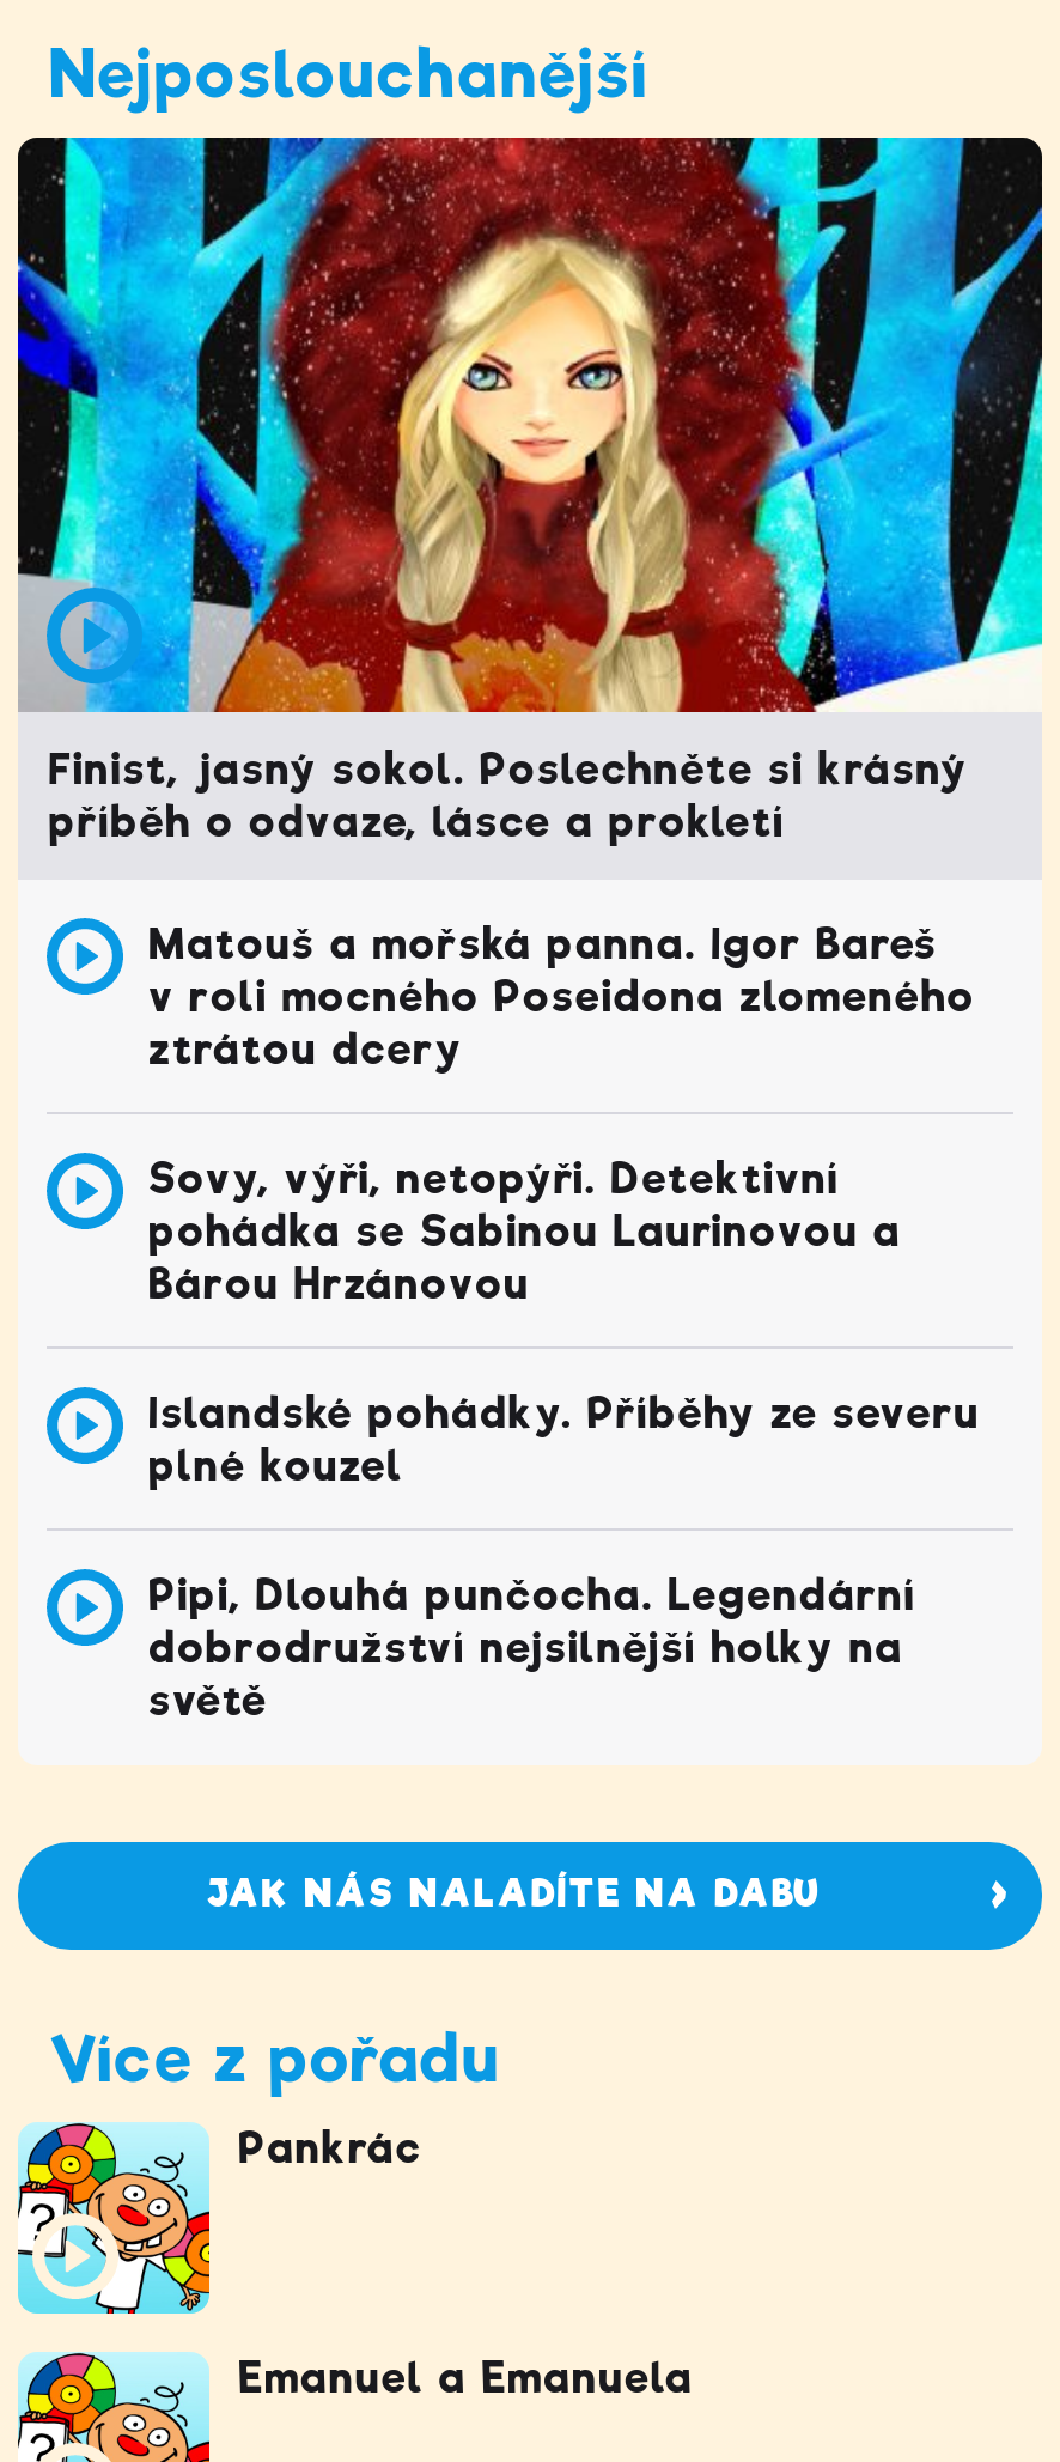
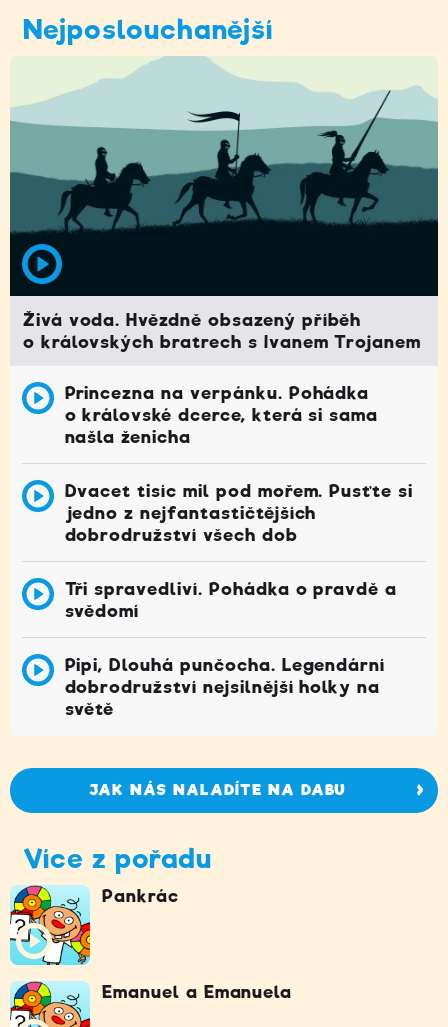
[16,135,1044,846] [image] | Finist, jasný sokol. Poslechněte si krásný | příběh o odvaze, lásce a prokletí -> [9,56,439,352] [image] | Živá voda. Hvězdně obsazený příběh | o královských bratrech s Ivanem Trojanem
[148,920,975,1073] Matouš a mořská panna. Igor Bareš | v roli mocného Poseidona zlomeného | ztrátou dcery -> [64,383,378,447] Princezna na verpánku. Pohádka | o královské dcerce, která si sama | našla ženicha
[148,1155,902,1308] Sovy, výři, netopýři. Detektivní | pohádka se Sabinou Laurinovou a | Bárou Hrzánovou -> [64,481,413,545] Dvacet tisíc mil pod mořem. Pusťte si | jedno z nejfantastičtějších | dobrodružství všech dob
[148,1389,980,1490] Islandské pohádky. Příběhy ze severu | plné kouzel -> [64,579,397,621] Tři spravedliví. Pohádka o pravdě a | svědomí

